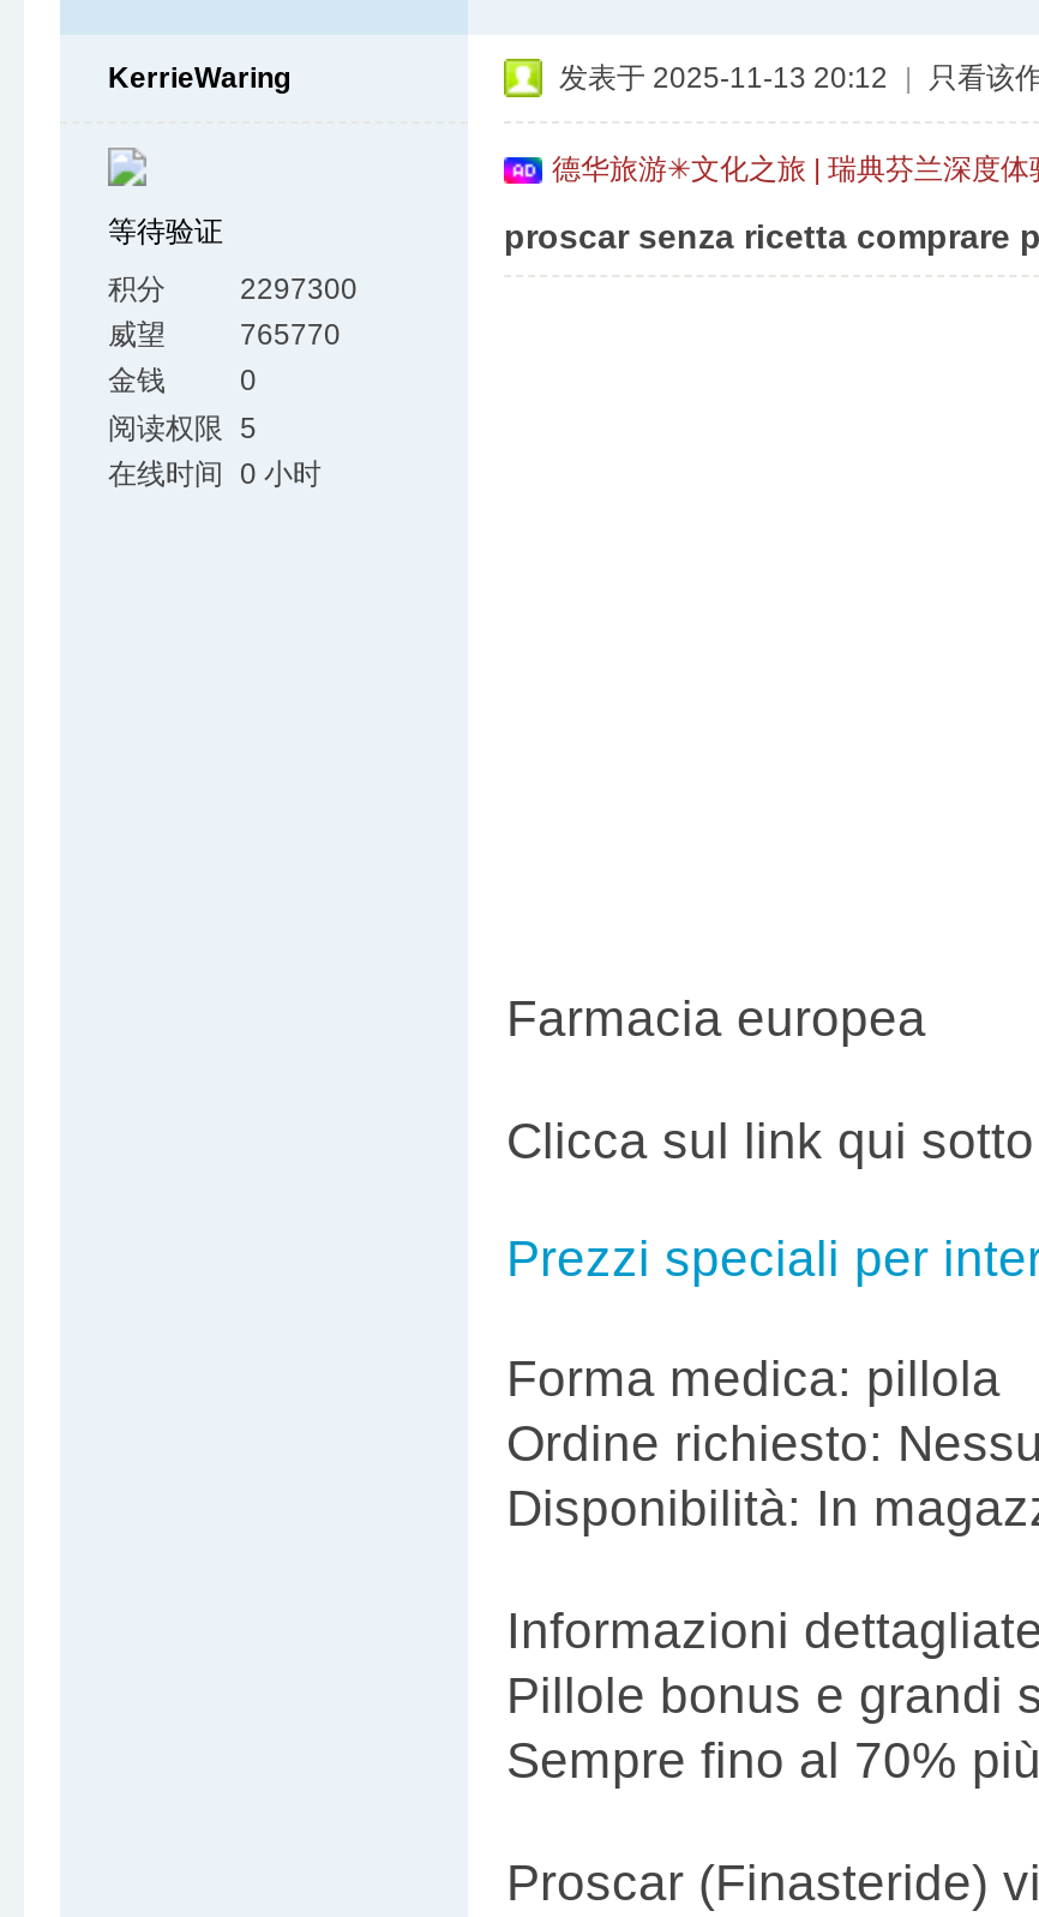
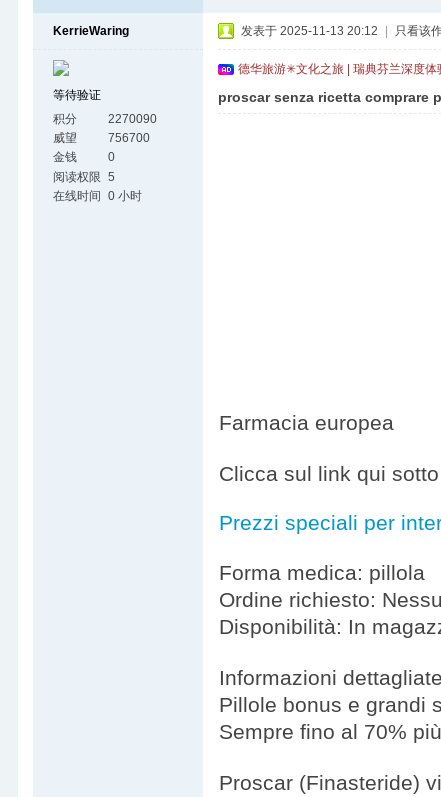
[240,272,365,306] 2297300 -> [108,112,160,126] 2270090
[240,319,355,352] 765770 -> [108,131,156,145] 756700

